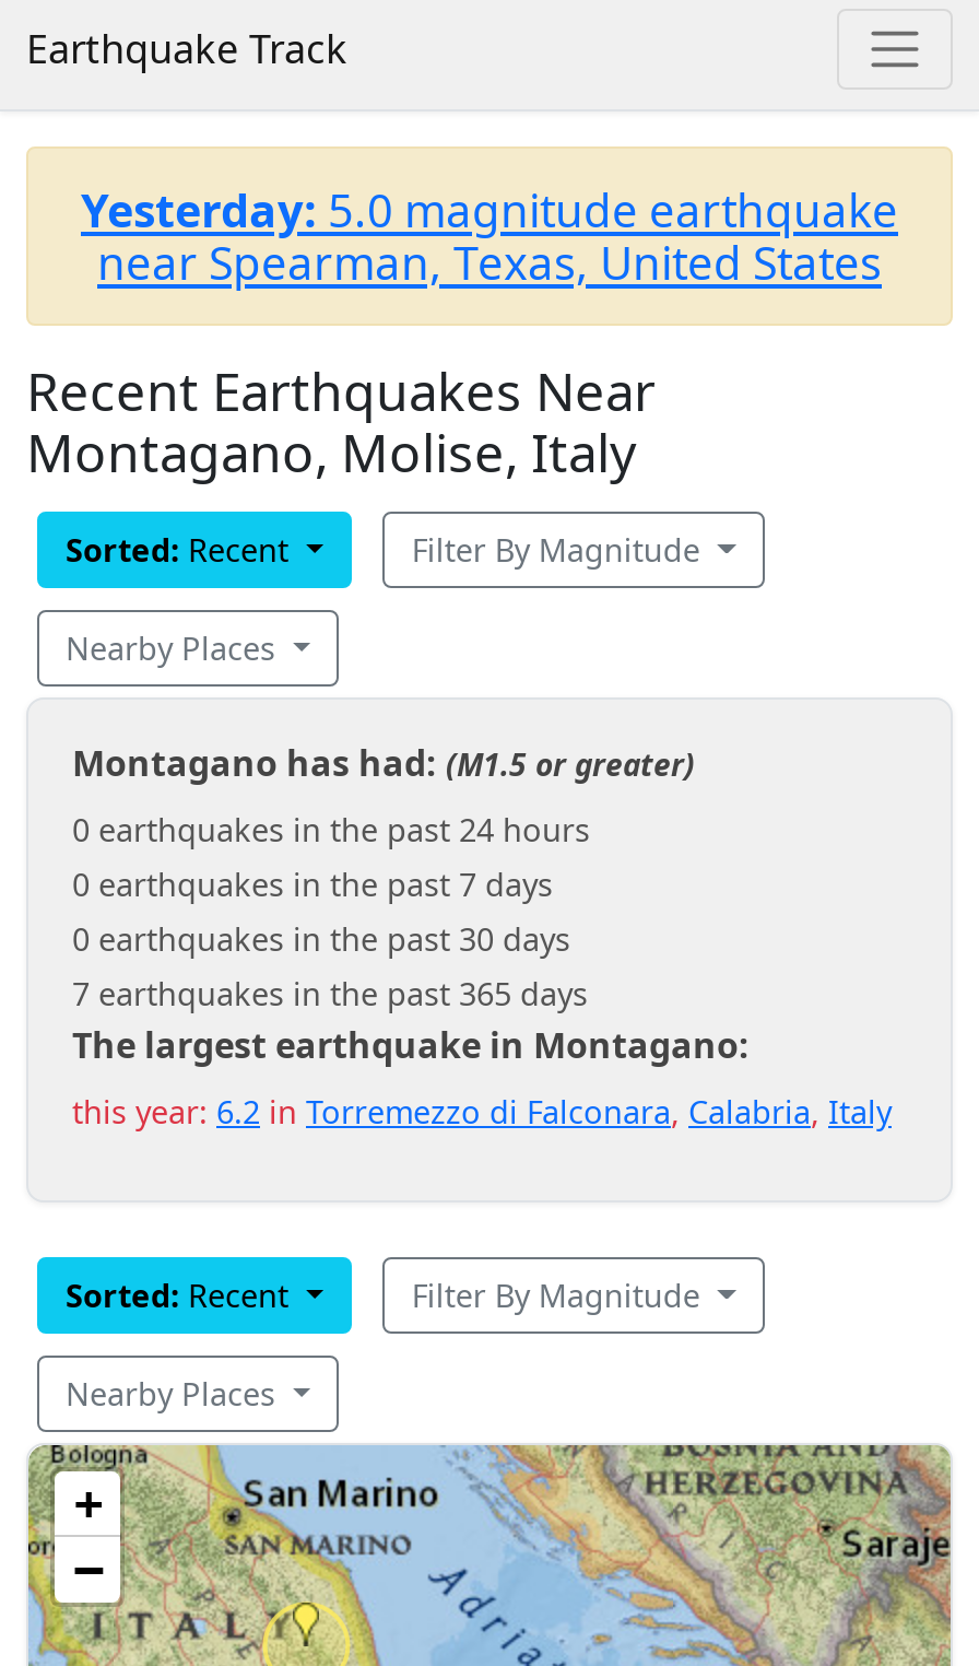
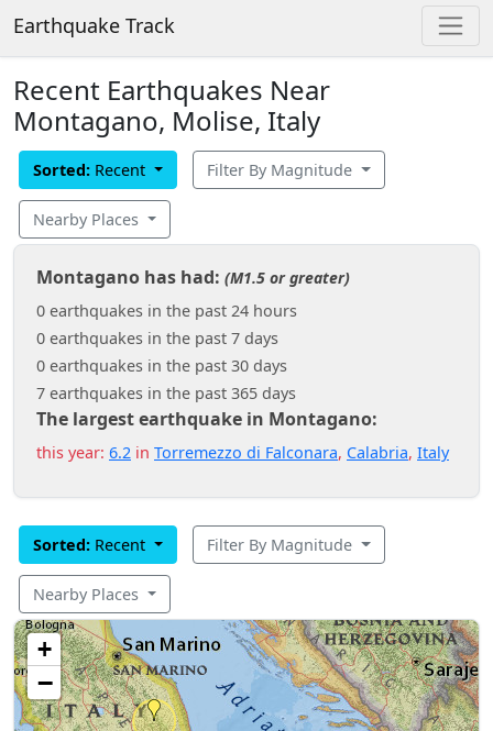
[81,178,898,292] Yesterday: 5.0 magnitude earthquake | near Spearman, Texas, United States -> none

